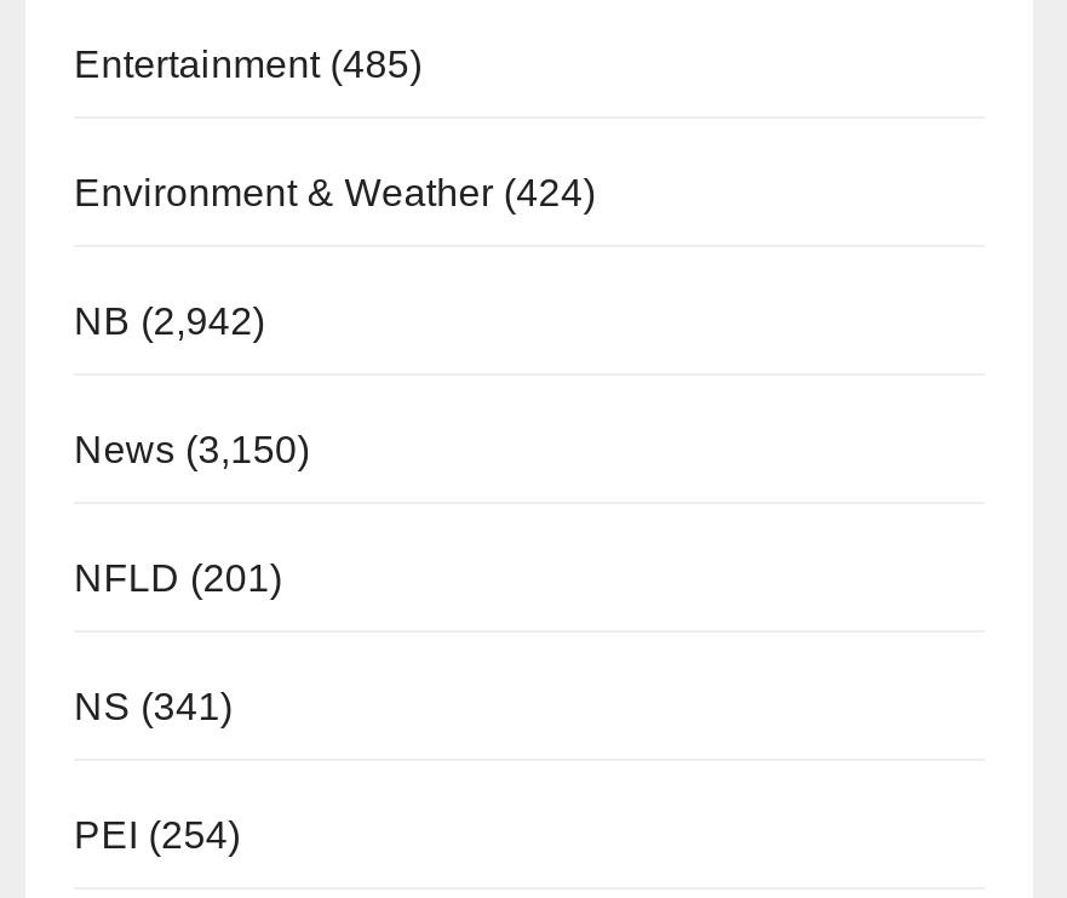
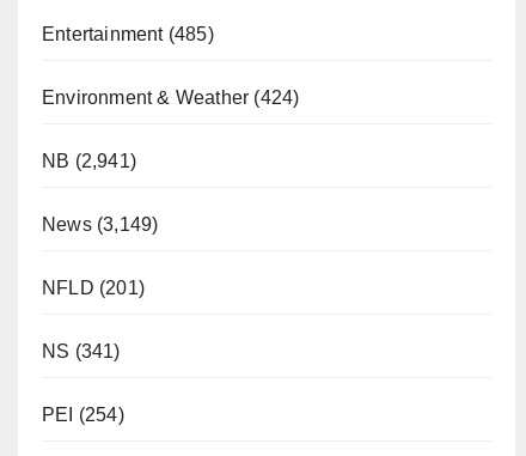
[74,300,265,341] NB (2,942) -> [42,151,136,171] NB (2,941)
[74,429,310,470] News (3,150) -> [42,214,158,234] News (3,149)

